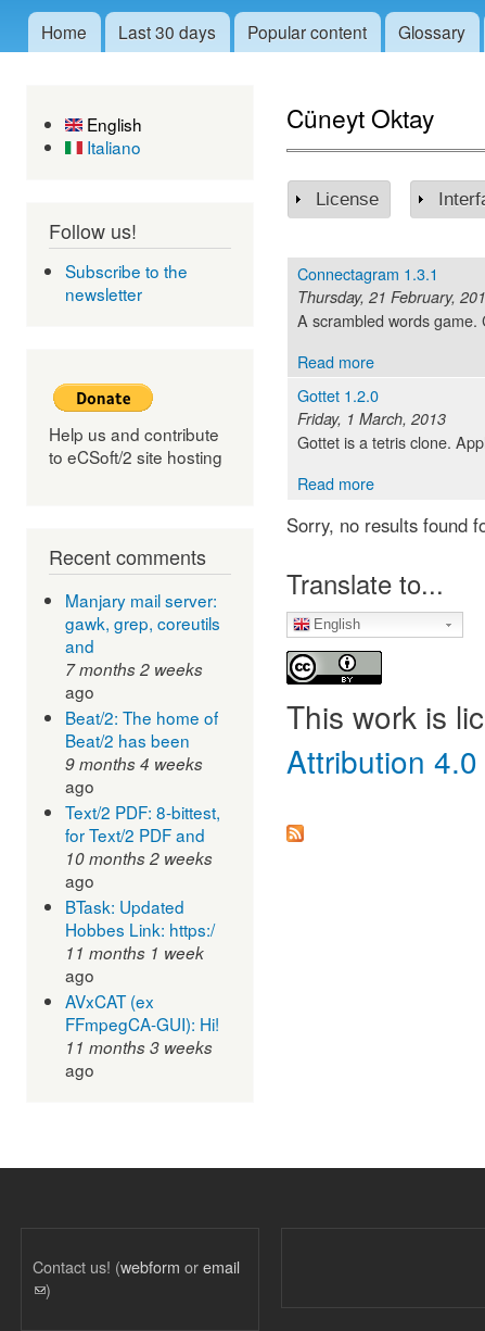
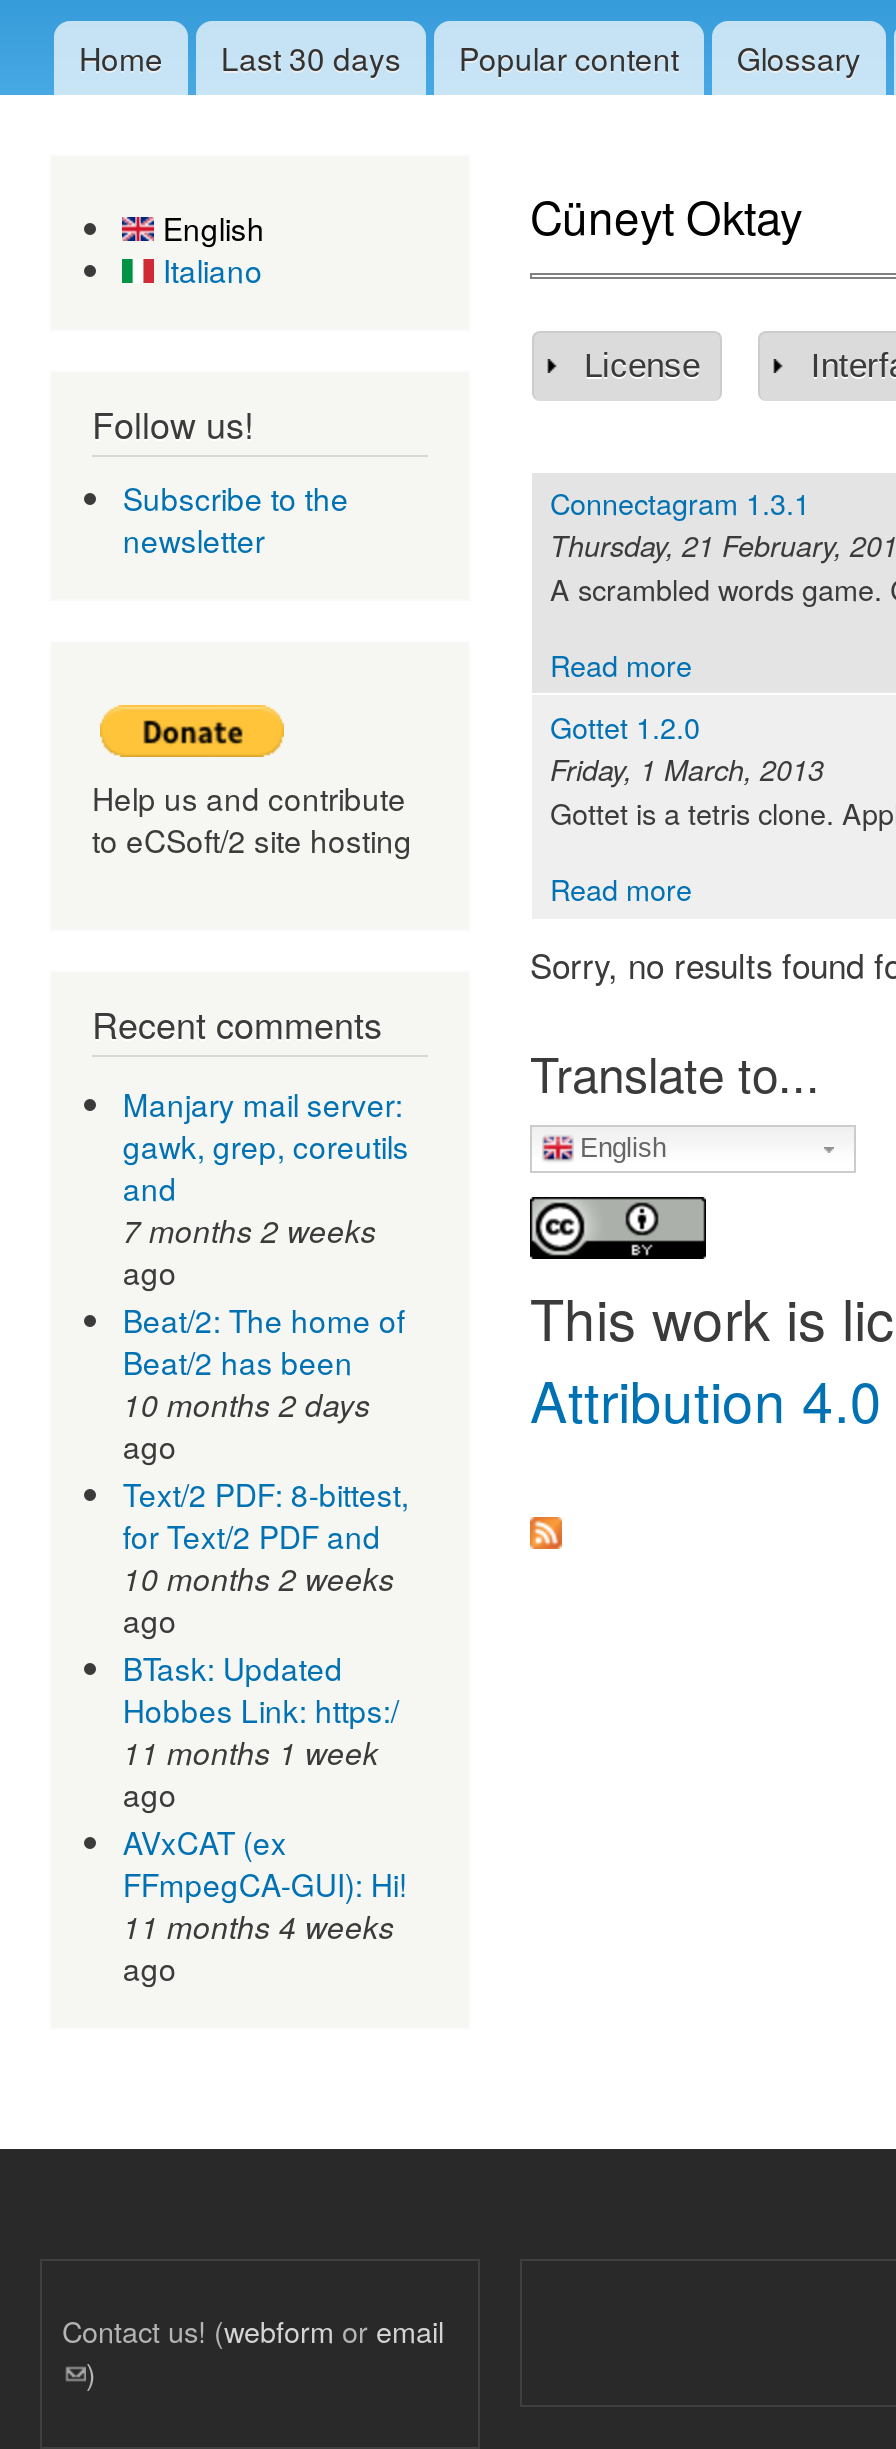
[65,752,203,774] 9 months 4 weeks -> [123,1382,371,1424] 10 months 2 days
[65,1035,213,1058] 11 months 3 weeks -> [123,1905,395,1947] 11 months 4 weeks

